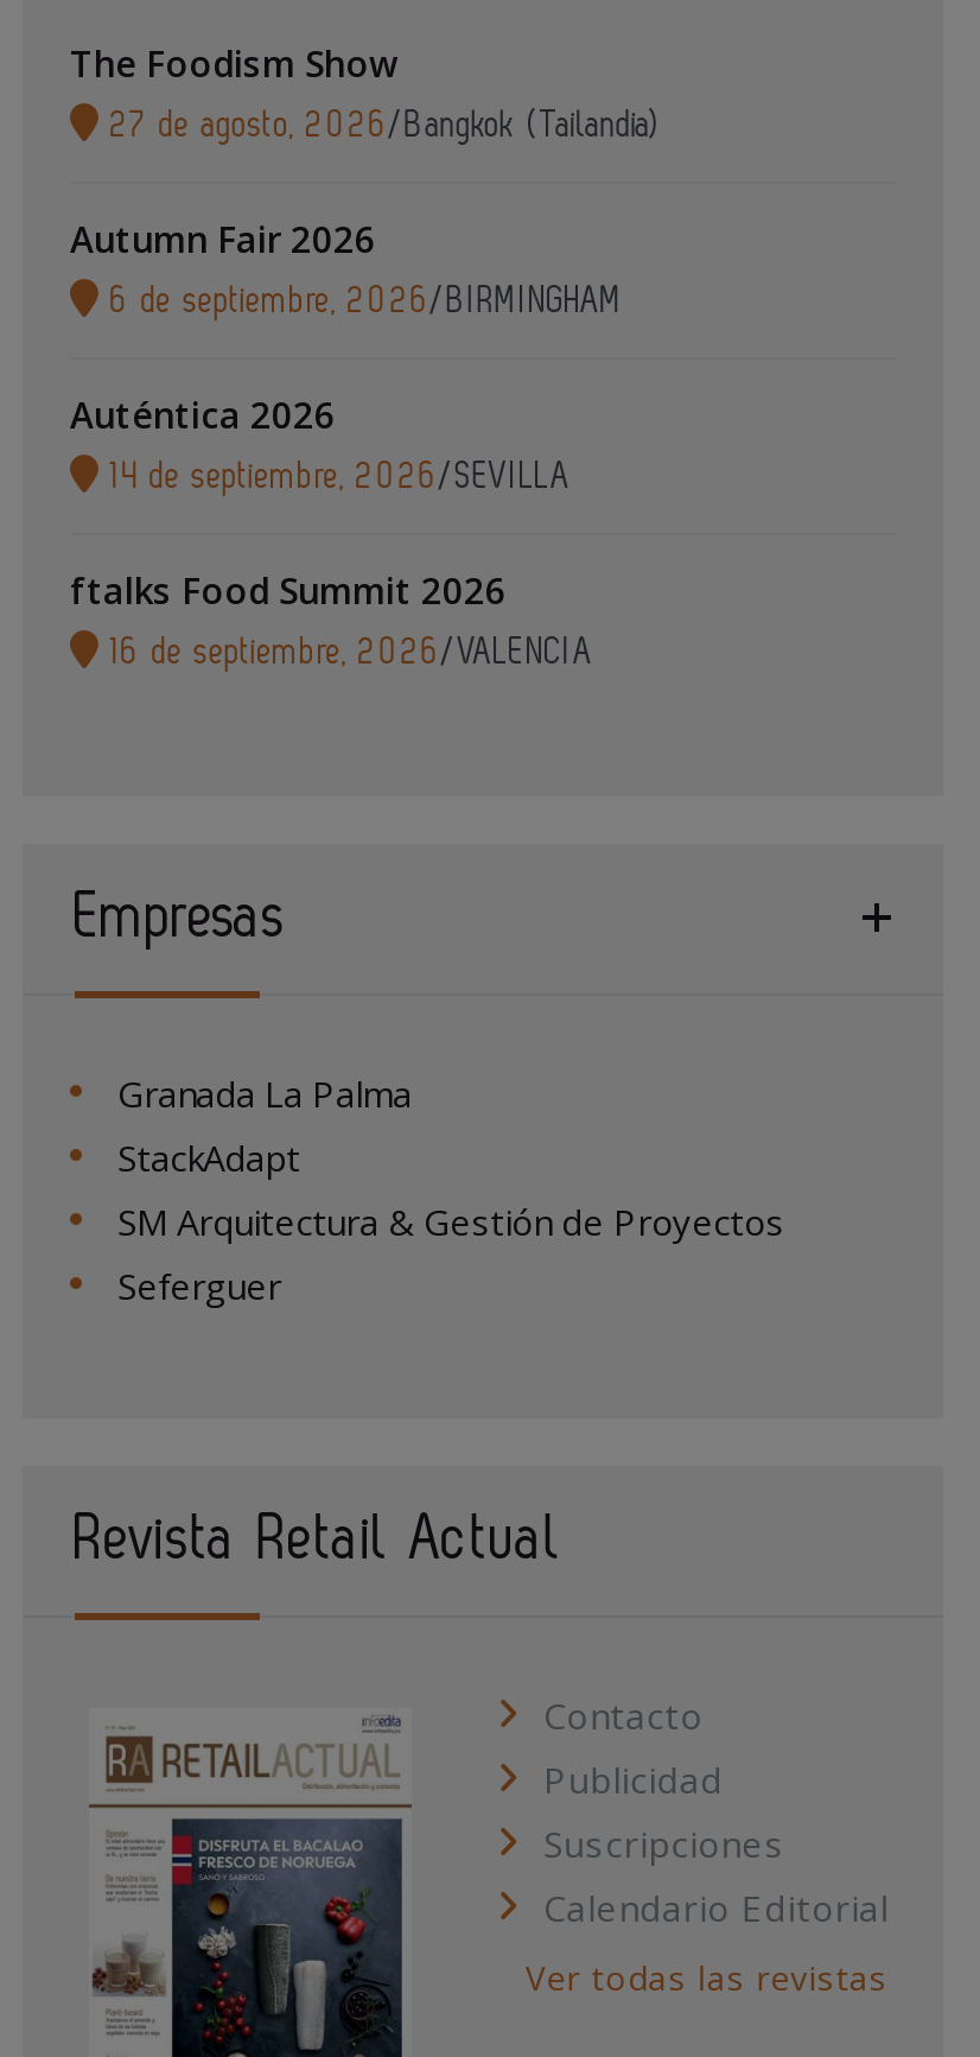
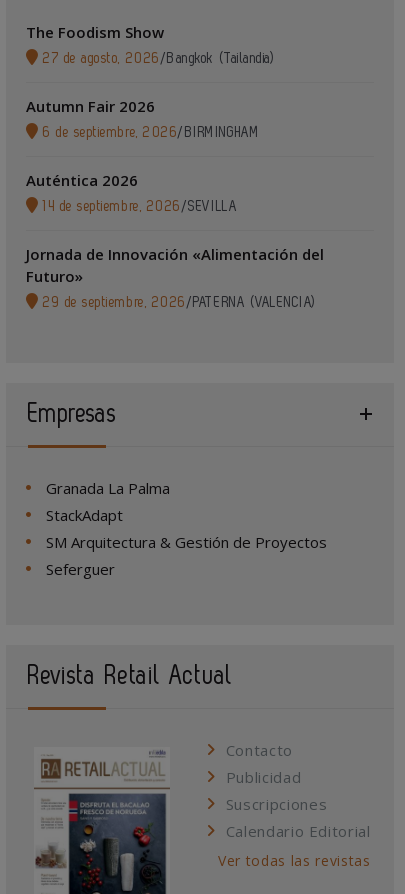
[70,565,594,670] ftalks Food Summit 2026 | 16 de septiembre, 2026/VALENCIA -> [26,244,324,310] Jornada de Innovación «Alimentación del | Futuro» | 29 de septiembre, 2026 /PATERNA (VALENCIA)

